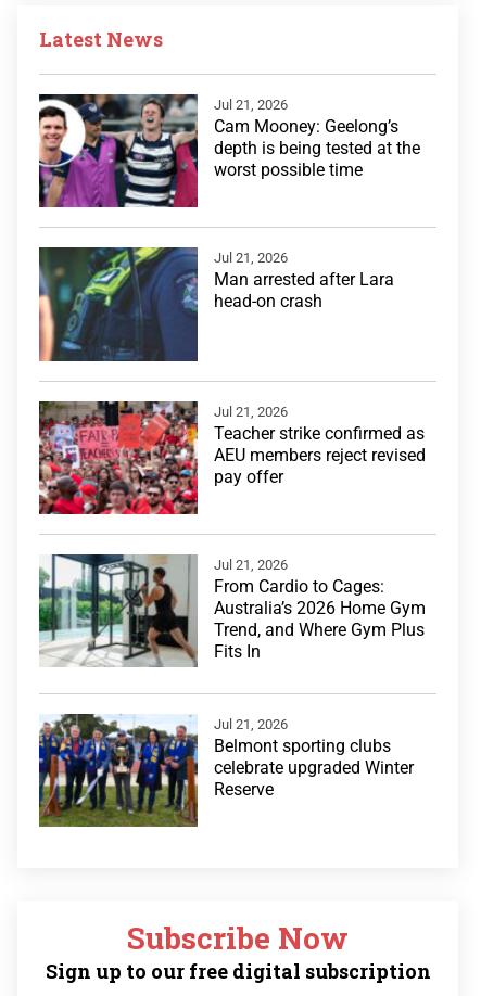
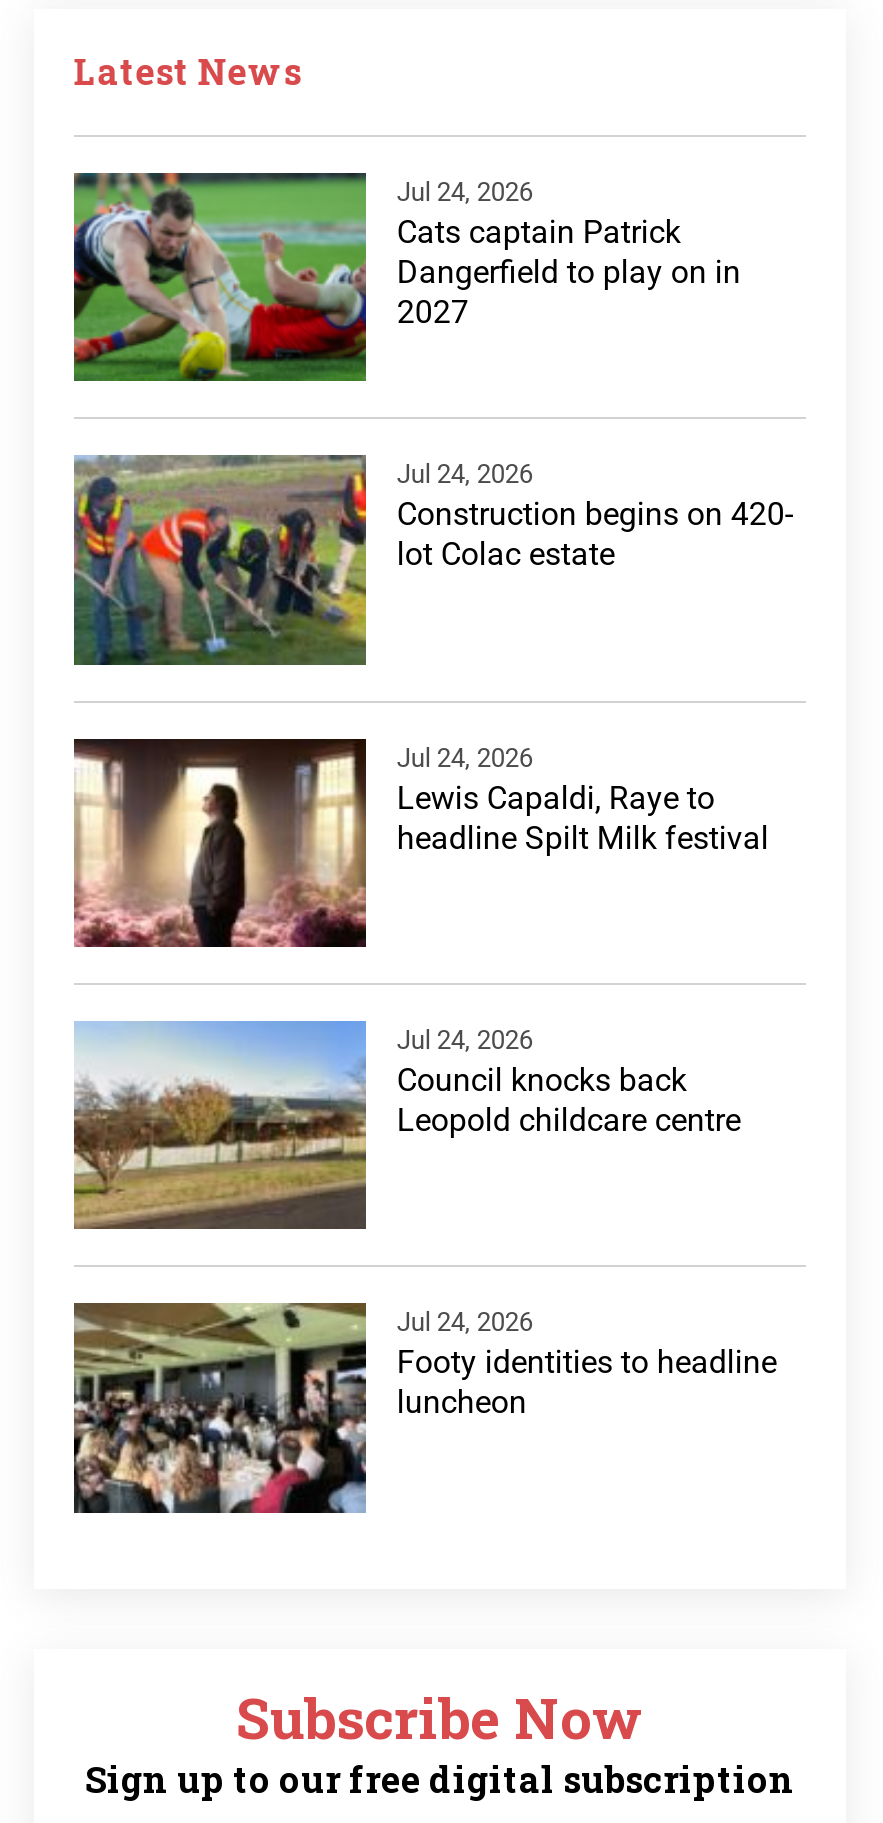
[38,93,421,208] [image] | Jul 21, 2026 | Cam Mooney: Geelong’s | depth is being tested at the | worst possible time -> [72,171,741,383] [image] | Jul 24, 2026 | Cats captain Patrick | Dangerfield to play on in | 2027
[38,246,394,362] [image] | Jul 21, 2026 | Man arrested after Lara | head-on crash -> [72,453,793,667] [image] | Jul 24, 2026 | Construction begins on 420- | lot Colac estate
[38,400,426,515] [image] | Jul 21, 2026 | Teacher strike confirmed as | AEU members reject revised | pay offer -> [74,737,769,949] [image] | Jul 24, 2026 | Lewis Capaldi, Raye to | headline Spilt Milk festival
[39,553,426,667] [image] | Jul 21, 2026 | From Cardio to Cages: | Australia’s 2026 Home Gym | Trend, and Where Gym Plus | Fits In -> [74,1019,741,1231] [image] | Jul 24, 2026 | Council knocks back | Leopold childcare centre
[38,713,414,828] [image] | Jul 21, 2026 | Belmont sporting clubs | celebrate upgraded Winter | Reserve -> [72,1299,777,1515] [image] | Jul 24, 2026 | Footy identities to headline | luncheon

